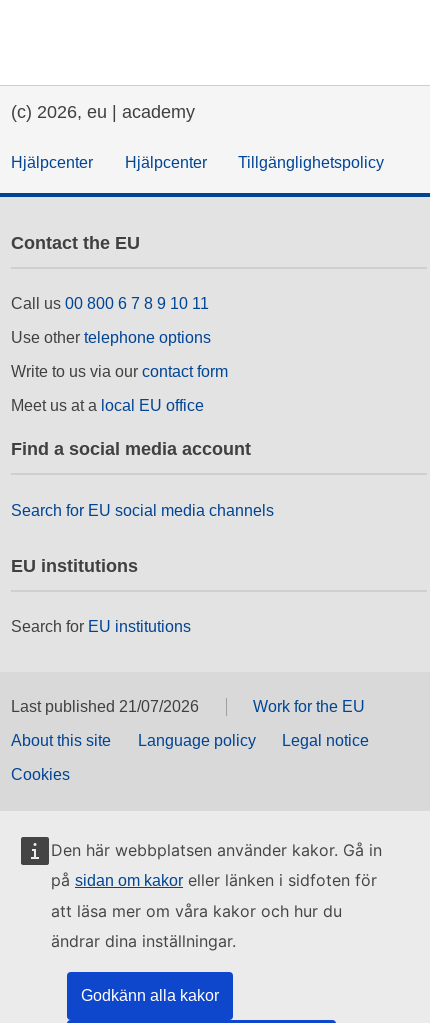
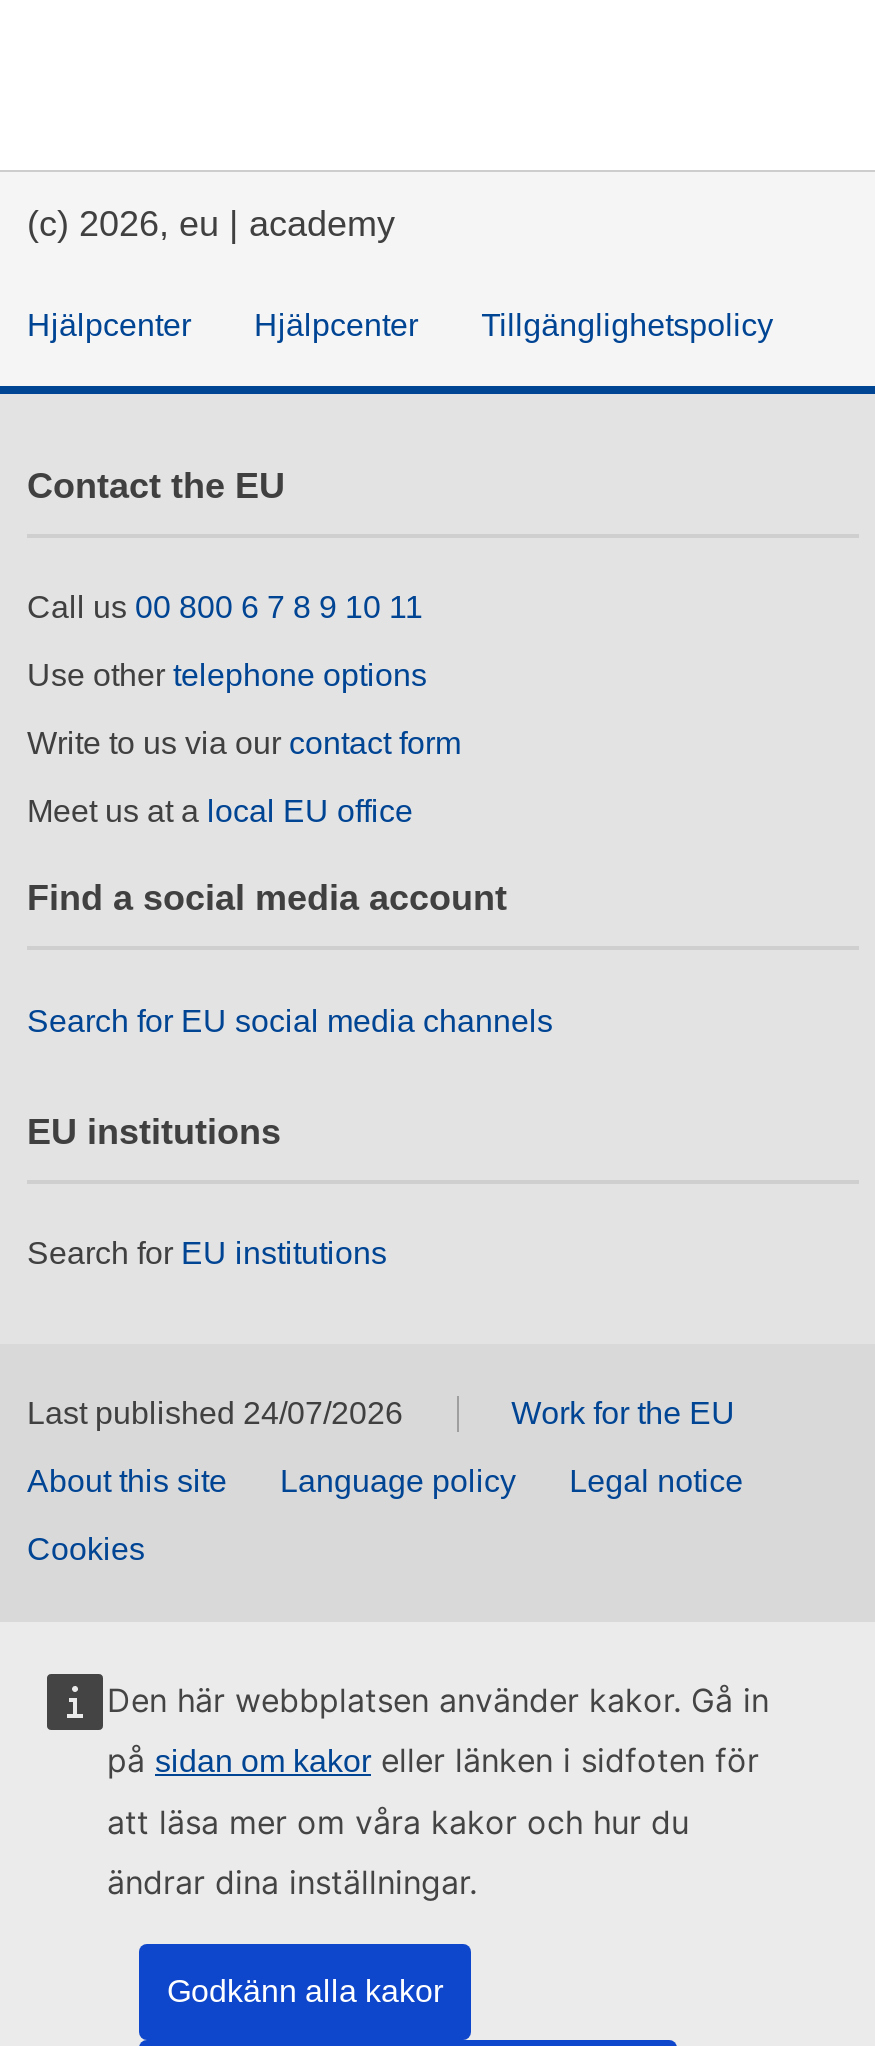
[11,698,199,715] Last published 21/07/2026 -> [27,1397,403,1431] Last published 24/07/2026

